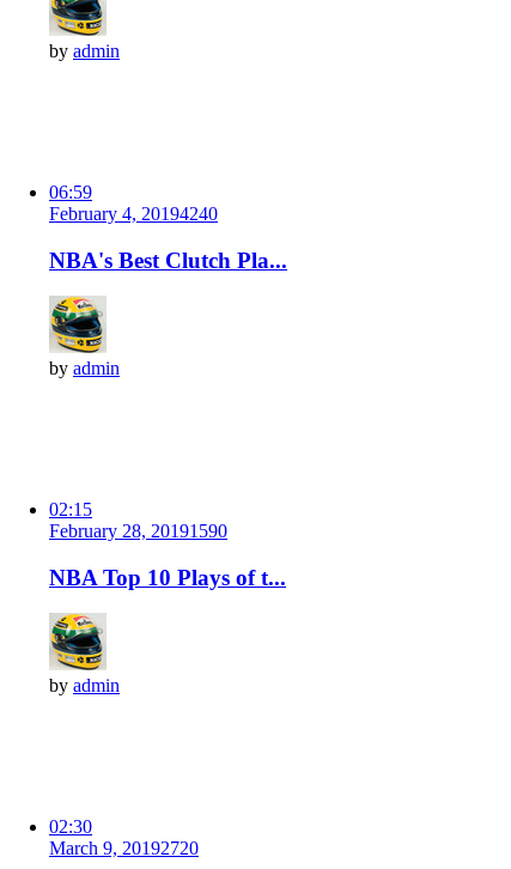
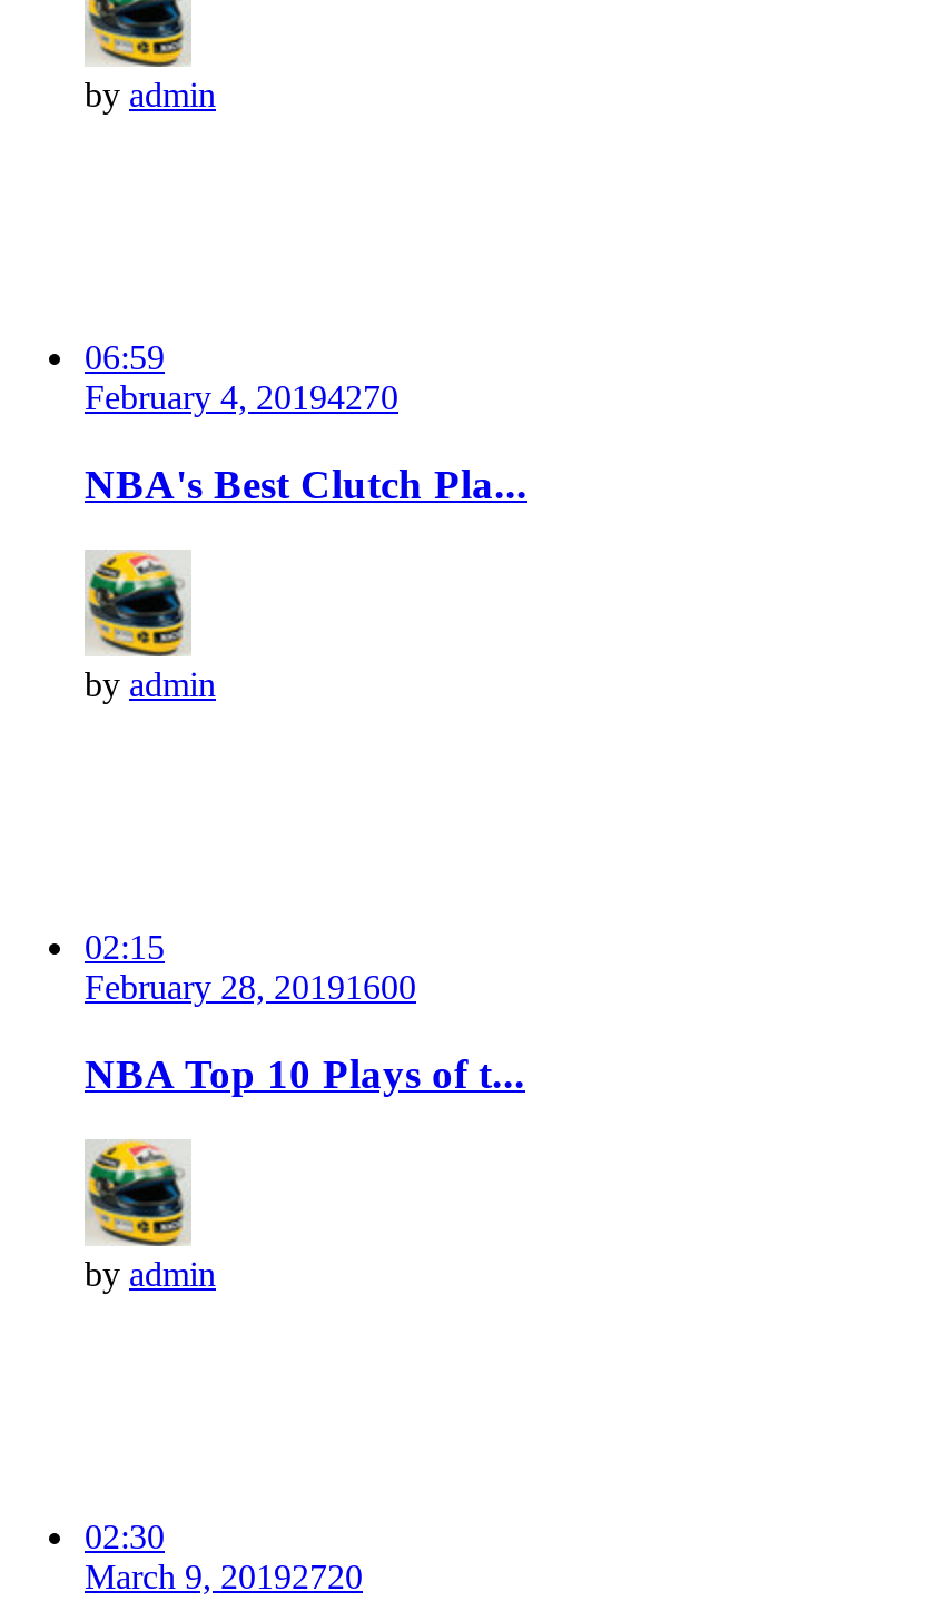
[49,203,218,224] February 4, 20194240 -> [85,378,398,416] February 4, 20194270
[49,521,227,541] February 28, 20191590 -> [85,968,416,1006] February 28, 20191600

